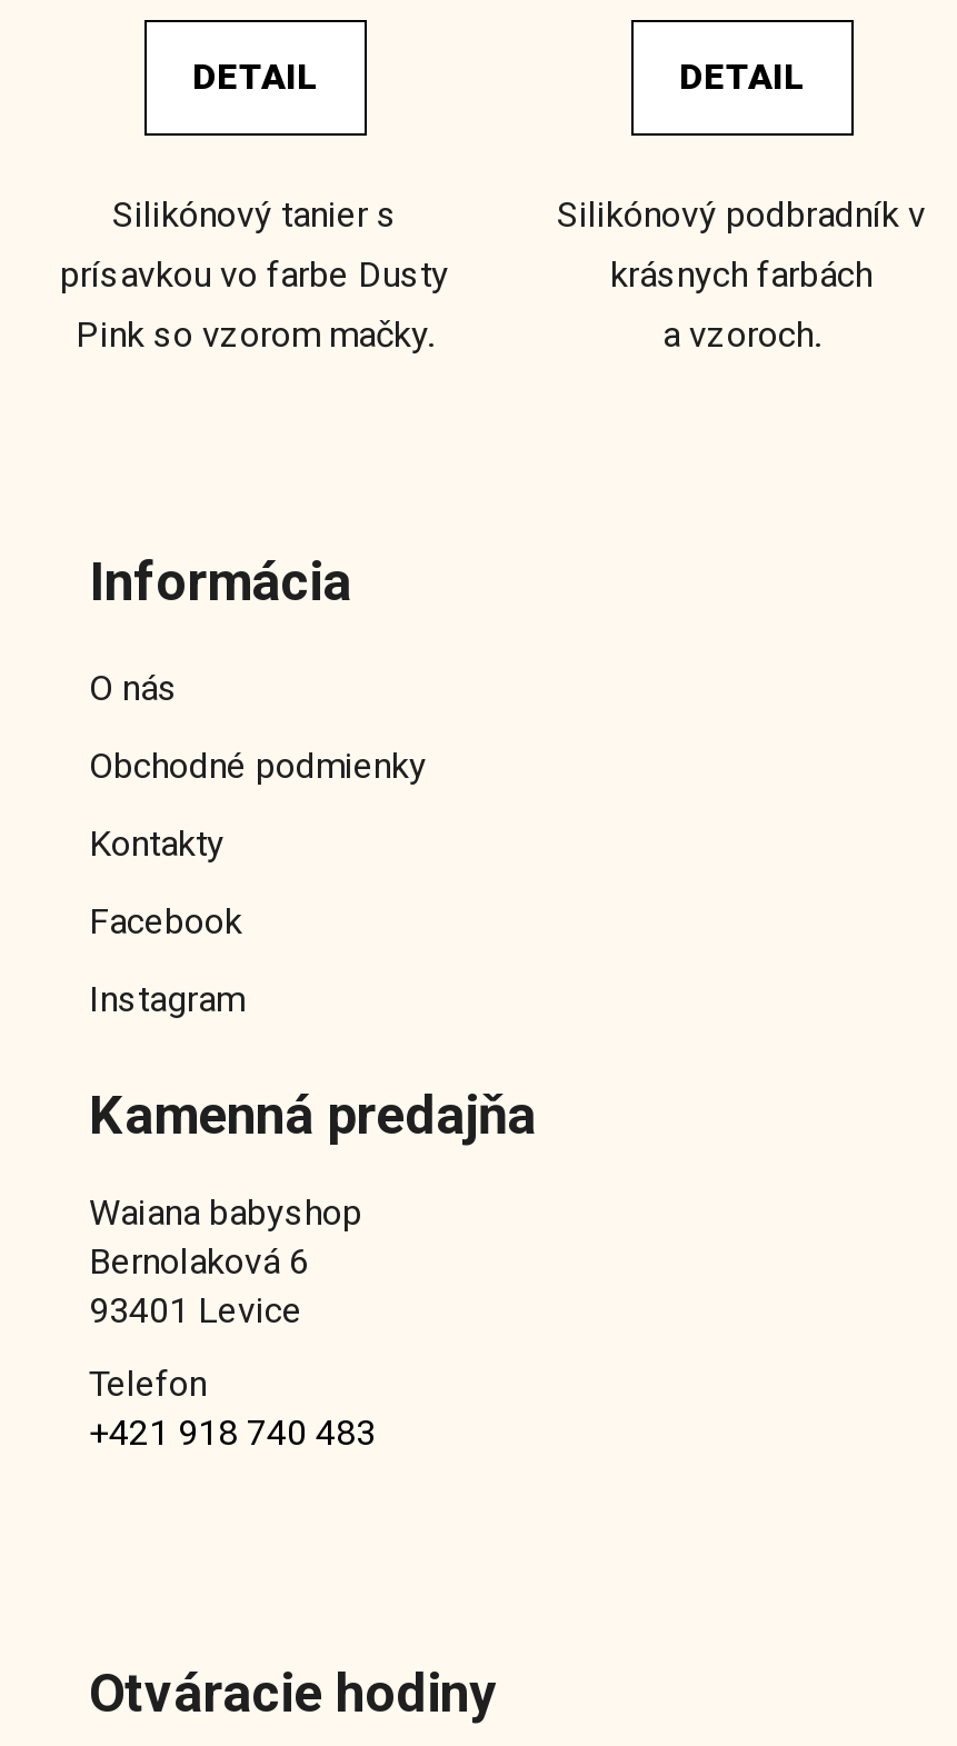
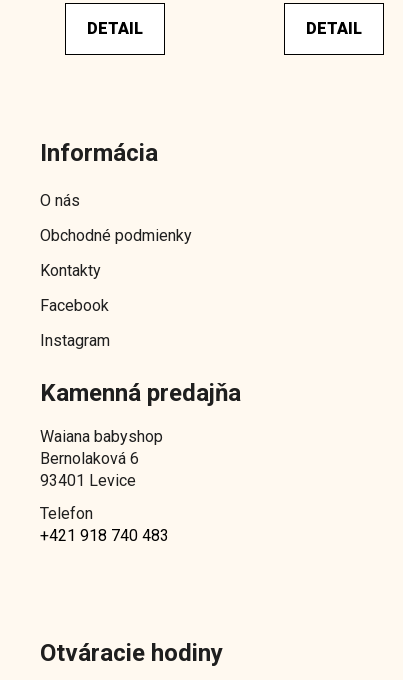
[60,192,449,355] Silikónový tanier s | prísavkou vo farbe Dusty | Pink so vzorom mačky. -> none
[557,192,926,355] Silikónový podbradník v | krásnych farbách | a vzoroch. -> none

